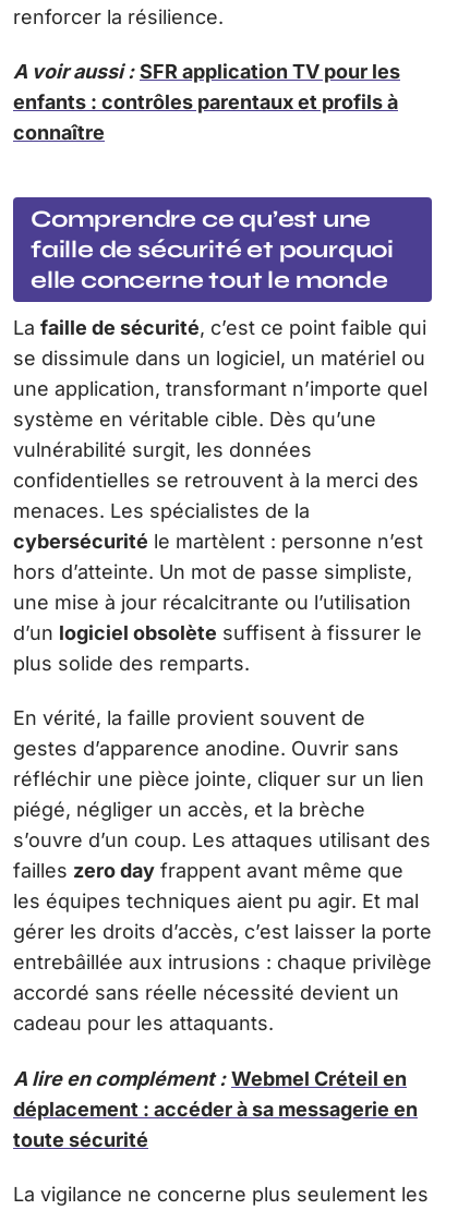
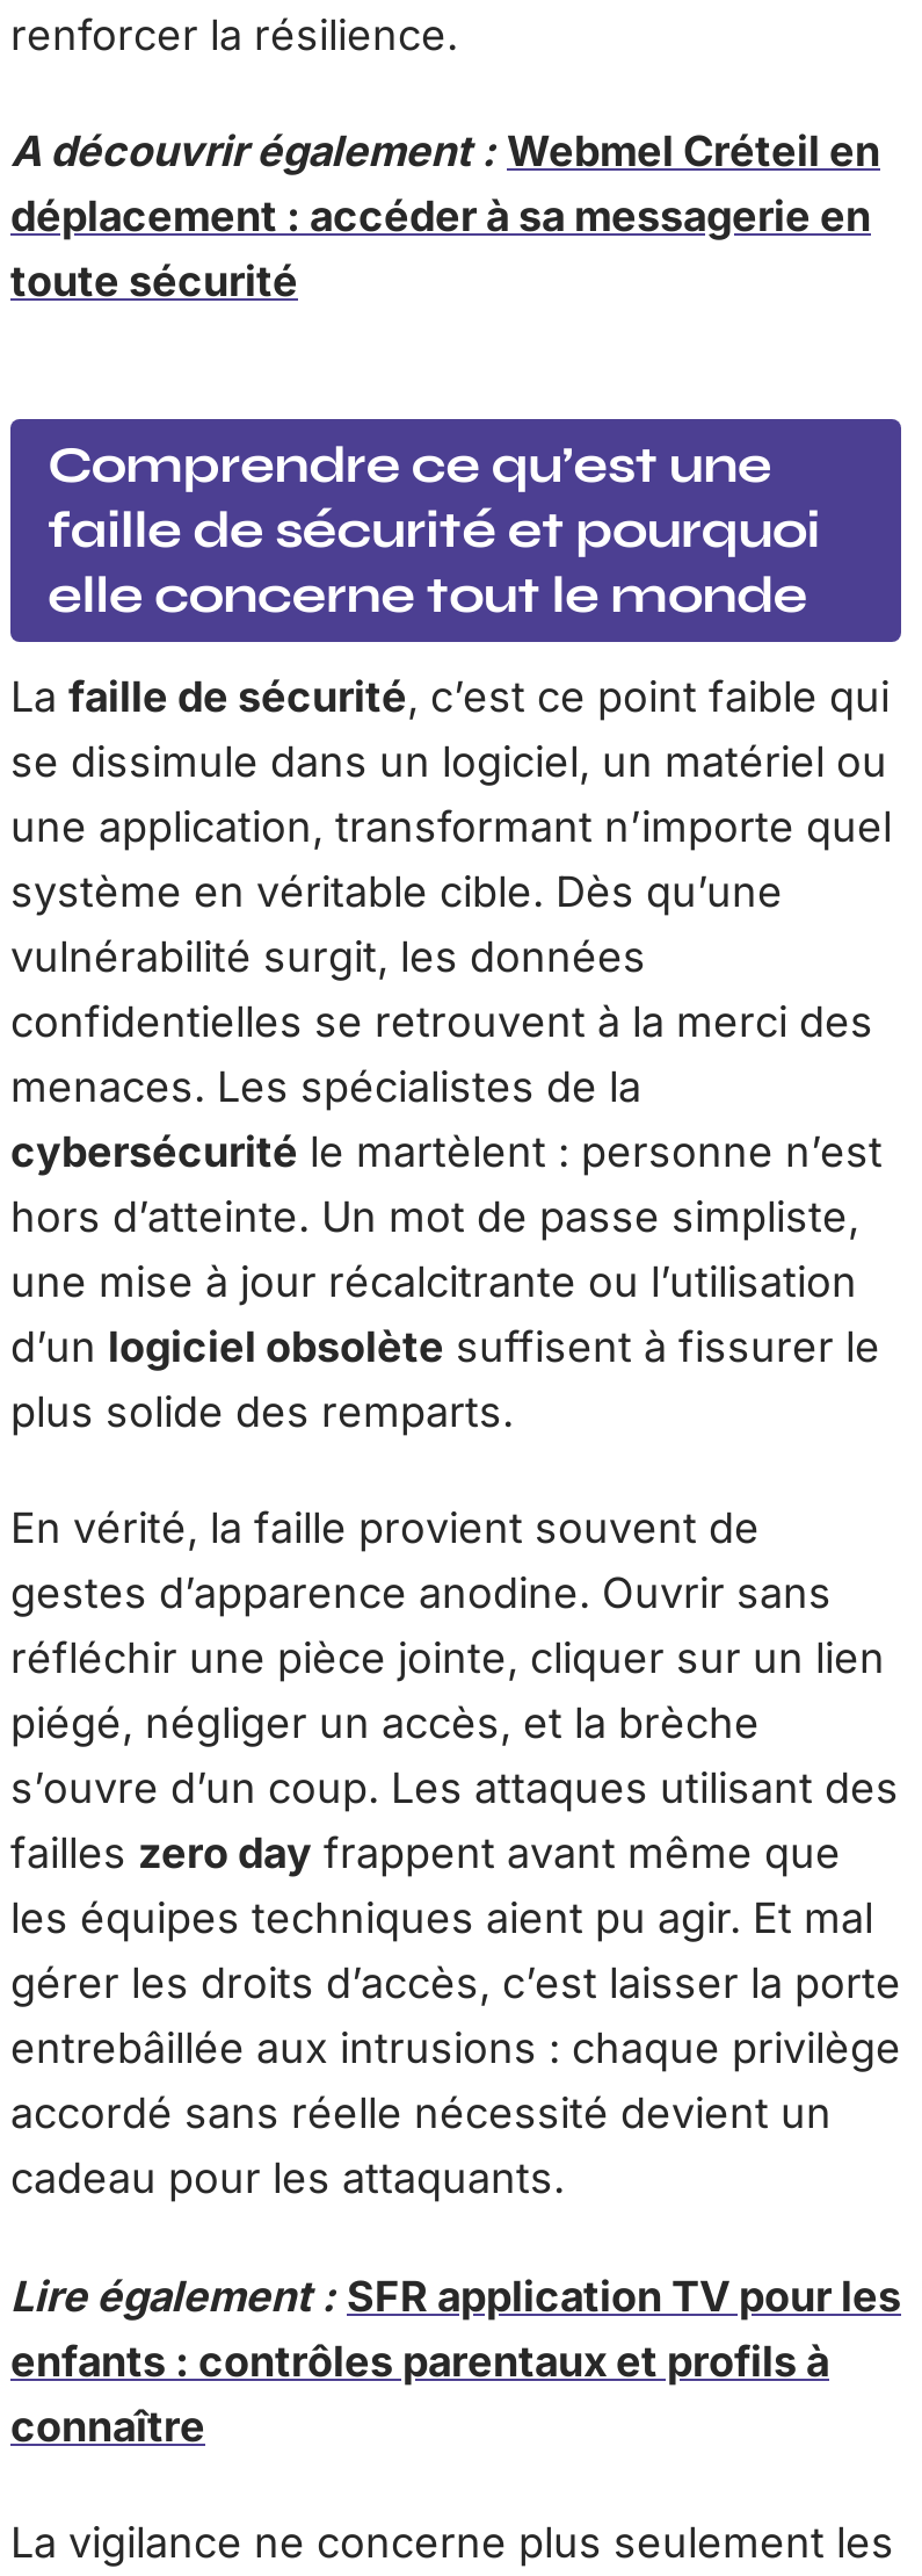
[13,60,400,83] A voir aussi : SFR application TV pour les -> [10,128,880,176] A découvrir également : Webmel Créteil en
moved [13,91,398,144] -> [10,2337,829,2451]: enfants : contrôles parentaux et profils à | connaître
[13,1067,407,1090] A lire en complément : Webmel Créteil en -> [10,2272,901,2321] Lire également : SFR application TV pour les
moved [13,1098,418,1151] -> [10,193,871,306]: déplacement : accéder à sa messagerie en | toute sécurité

